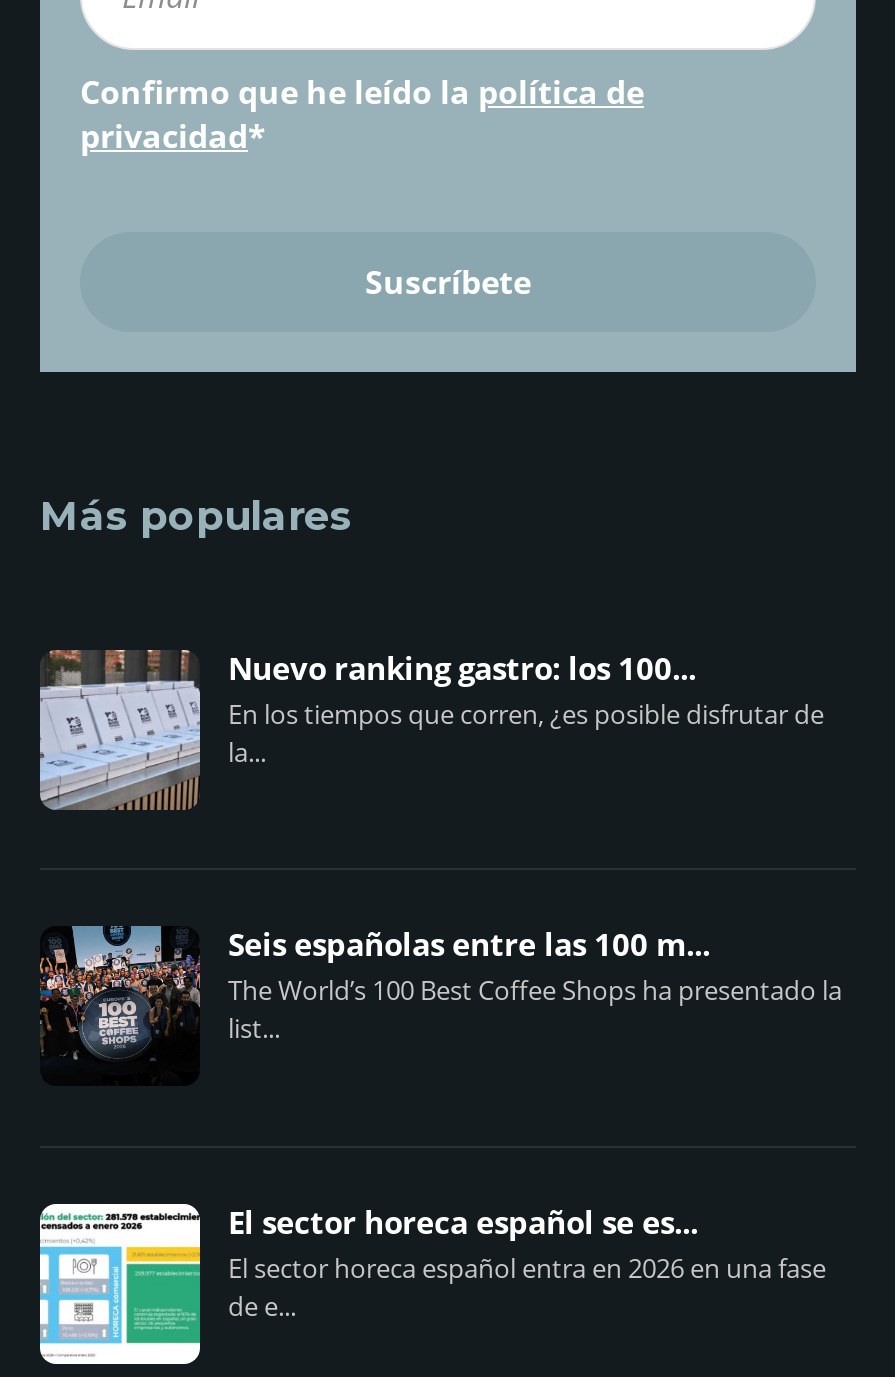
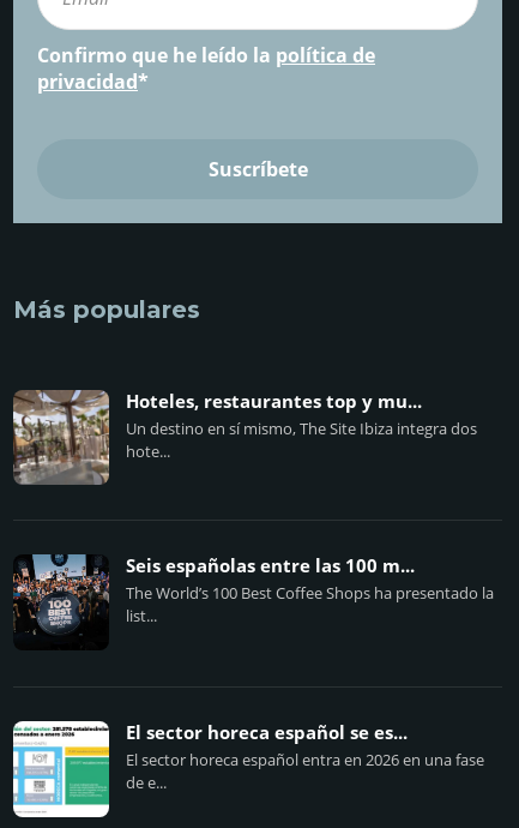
[38,648,824,808] [image] | Nuevo ranking gastro: los 100... | En los tiempos que corren, ¿es posible disfrutar de | la... -> [13,389,477,485] [image] | Hoteles, restaurantes top y mu... | Un destino en sí mismo, The Site Ibiza integra dos | hote...

